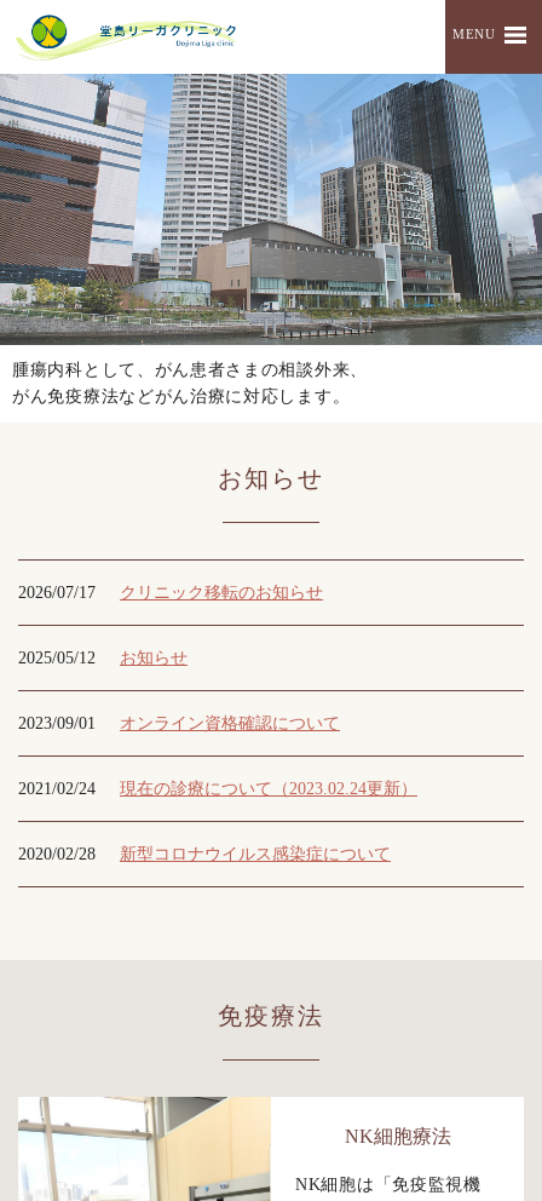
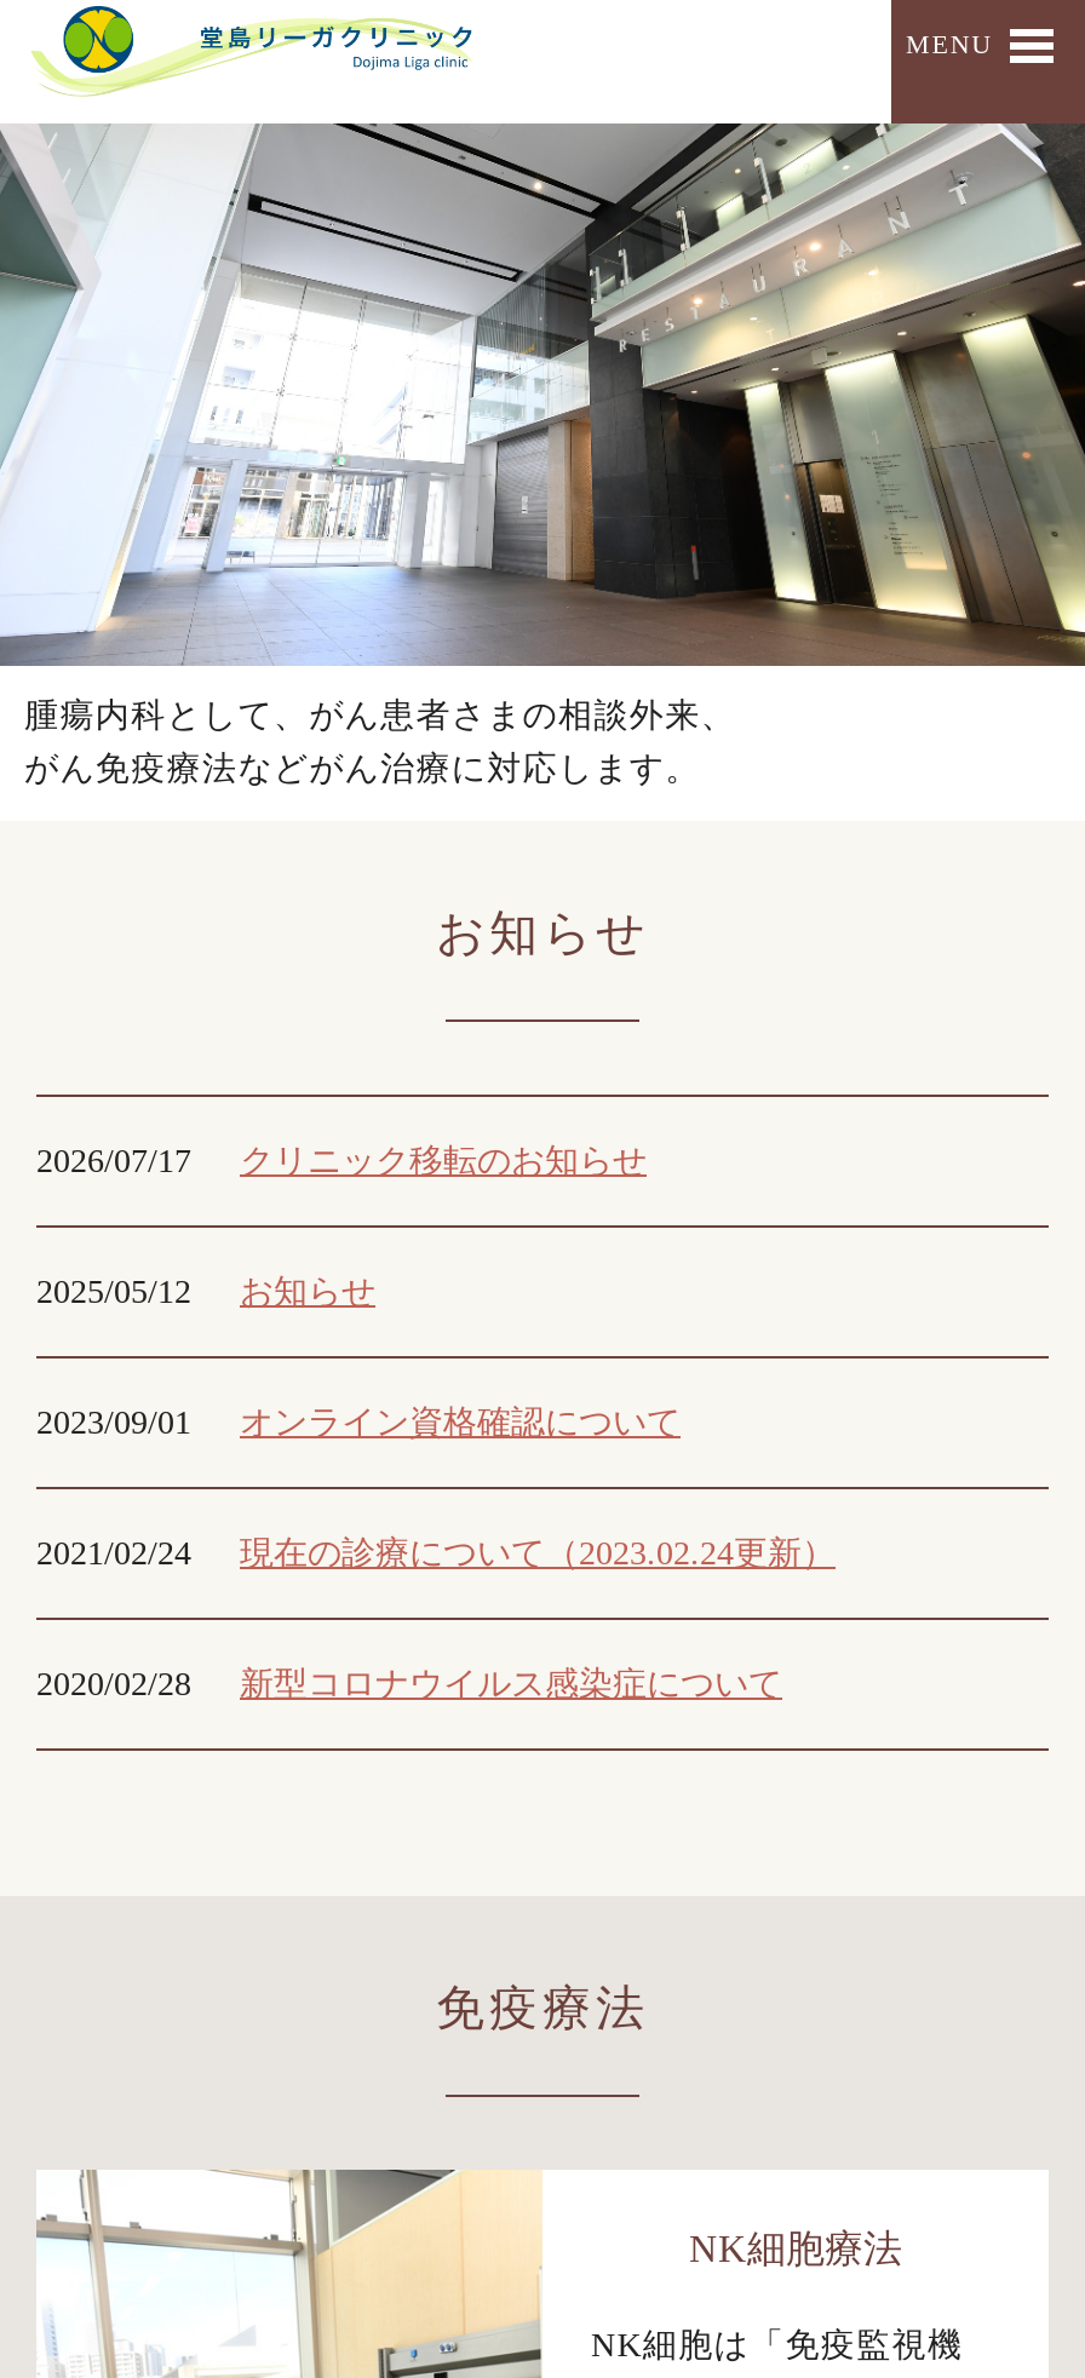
[4,73,538,346] [image] -> [7,121,1078,668] [image]

